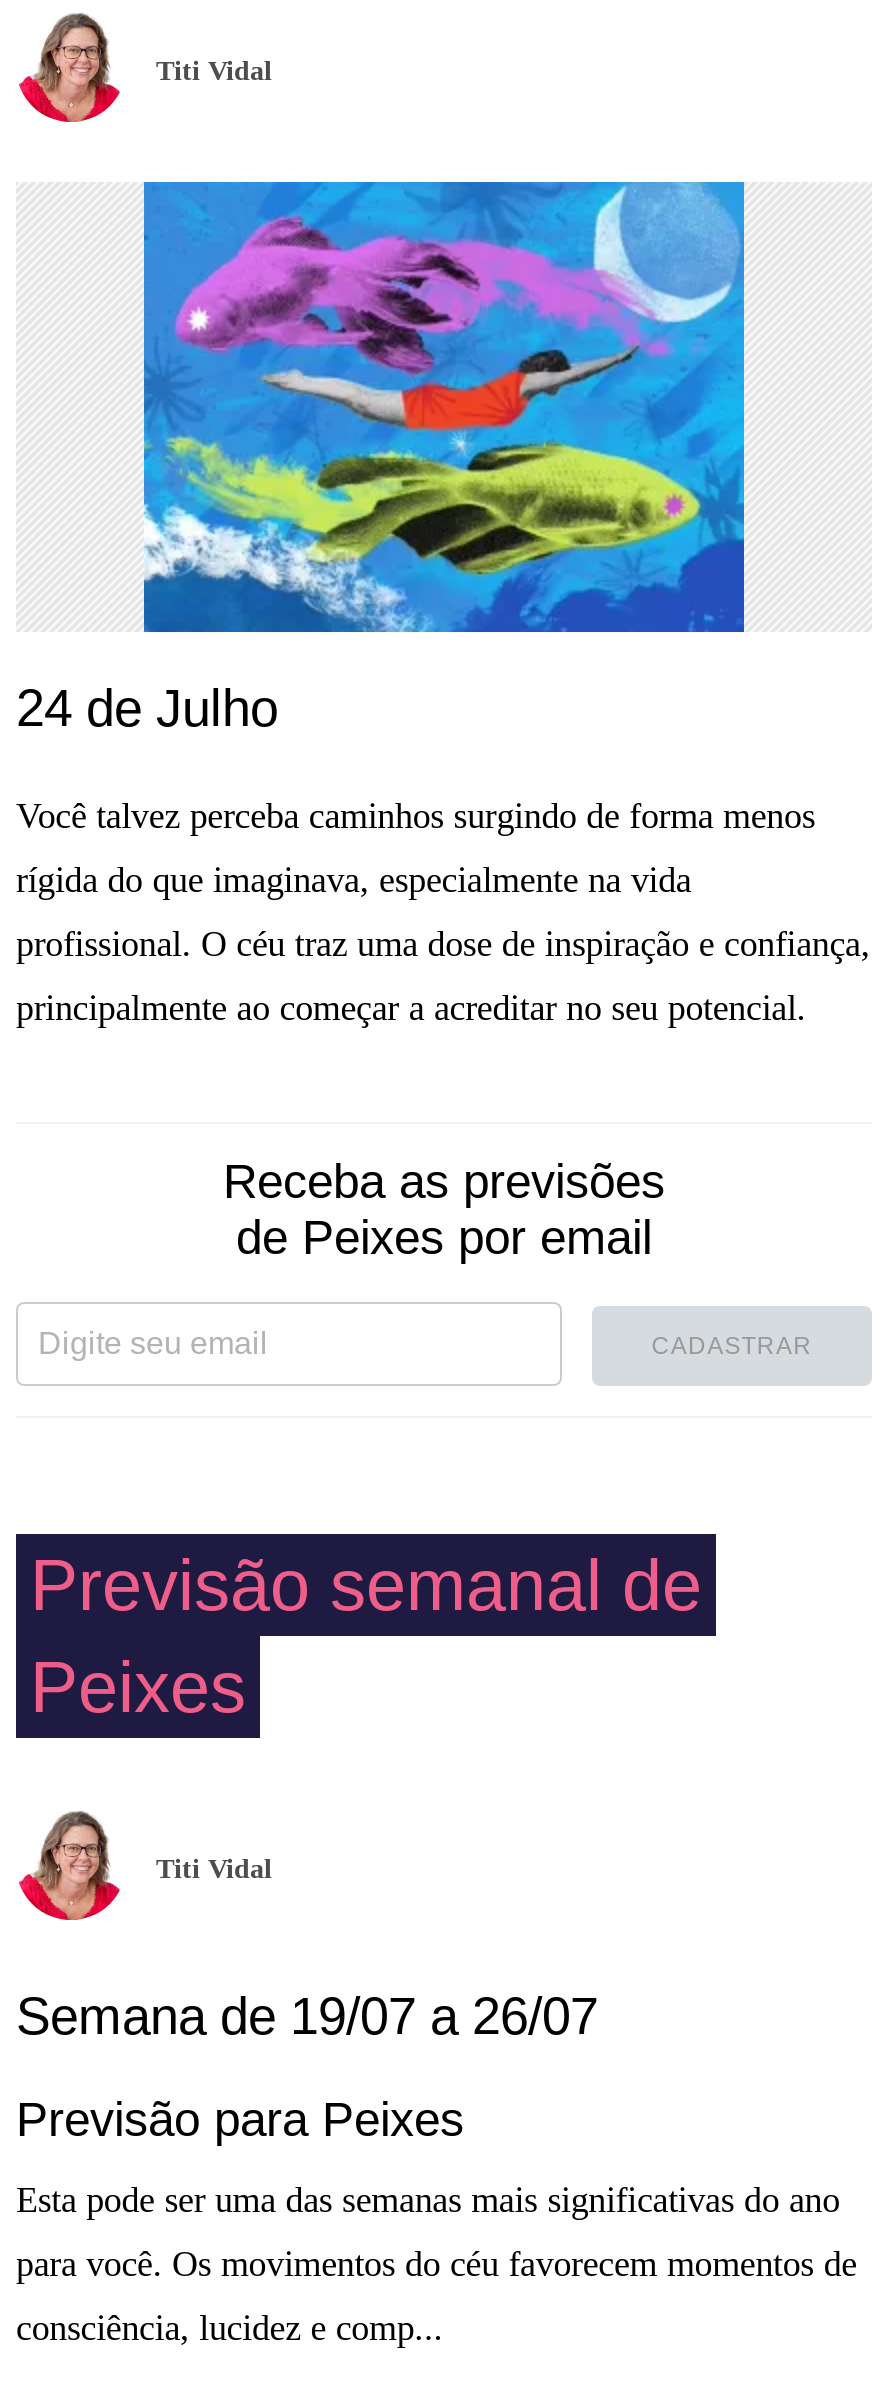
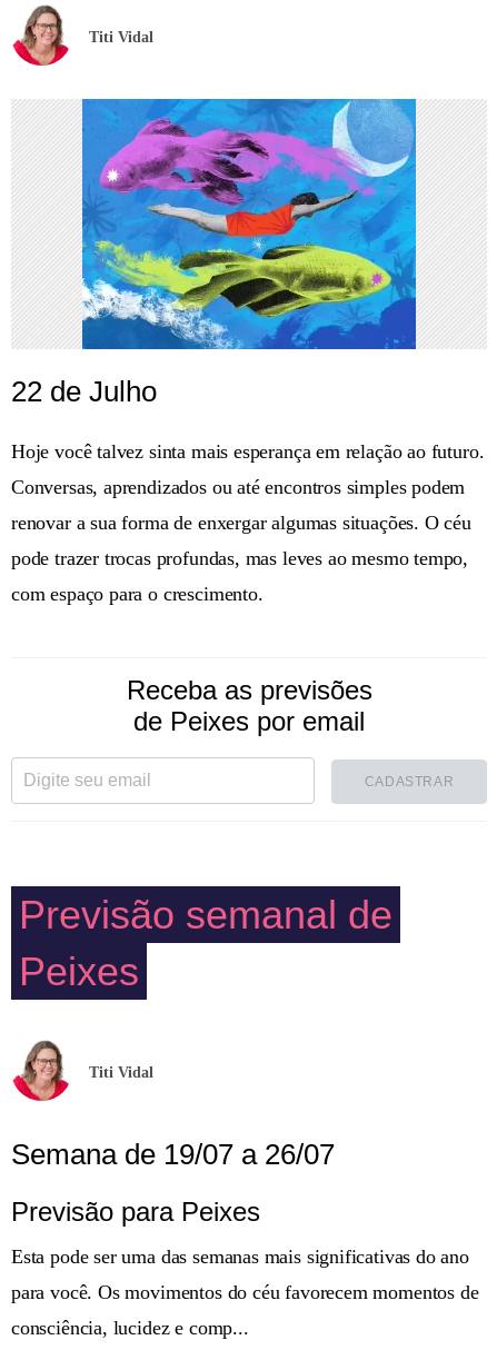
[16,678,870,1028] 24 de Julho | Você talvez perceba caminhos surgindo de forma menos | rígida do que imaginava, especialmente na vida | profissional. O céu traz uma dose de inspiração e confiança, | principalmente ao começar a acreditar no seu potencial. -> [11,375,484,605] 22 de Julho | Hoje você talvez sinta mais esperança em relação ao futuro. | Conversas, aprendizados ou até encontros simples podem | renovar a sua forma de enxergar algumas situações. O céu | pode trazer trocas profundas, mas leves ao mesmo tempo, | com espaço para o crescimento.

